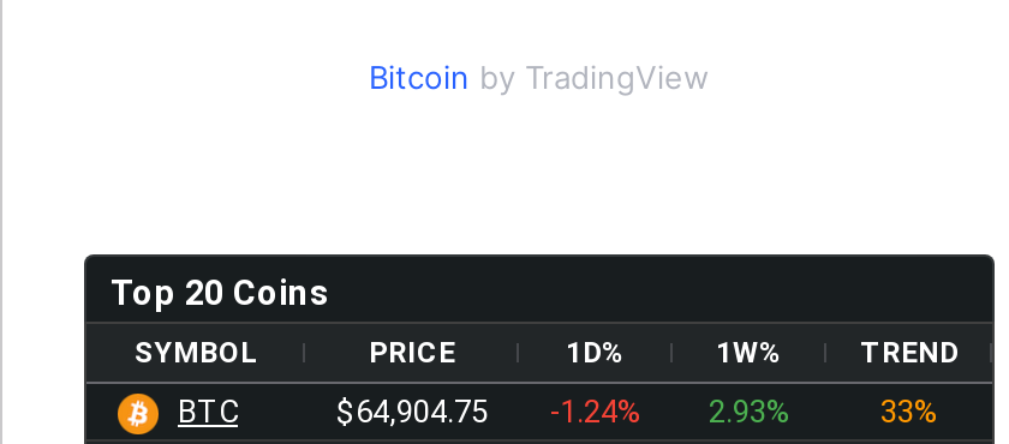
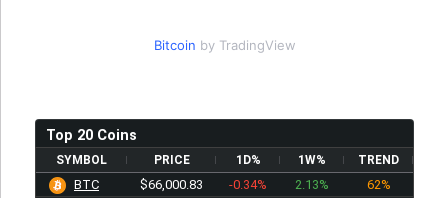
[336,392,488,428] $64,904.75 -> [140,176,203,191] $66,000.83
[550,392,641,428] -1.24% -> [229,176,267,191] -0.34%
[709,392,790,428] 2.93% -> [295,176,329,191] 2.13%
[880,392,938,428] 33% -> [366,176,390,191] 62%

